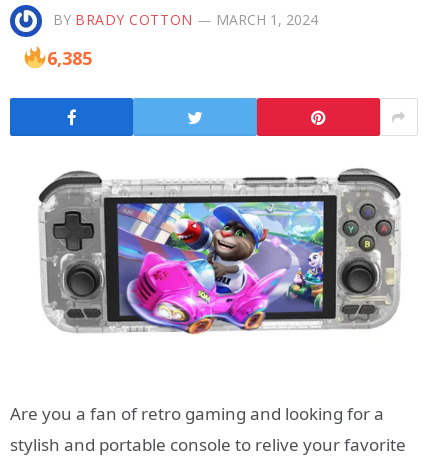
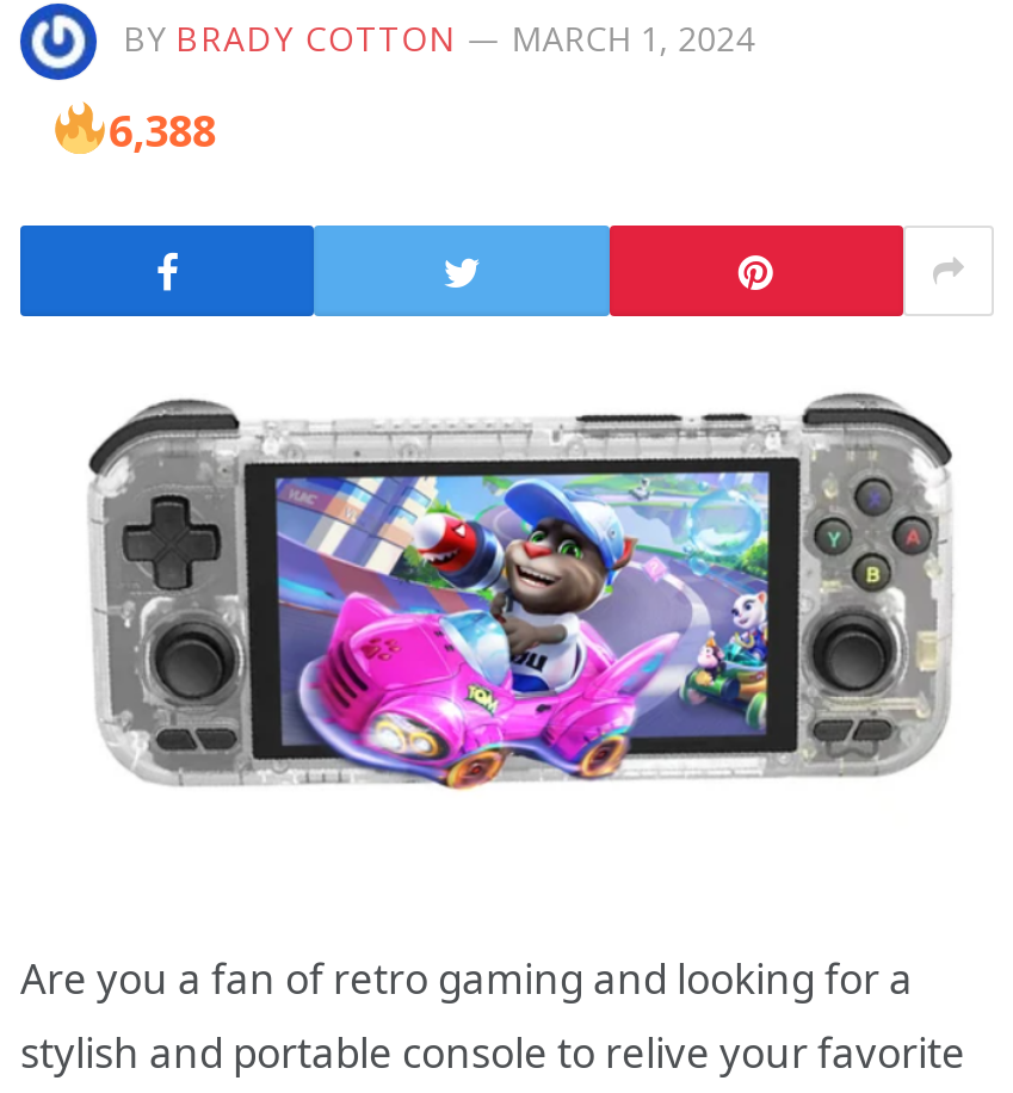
[47,45,92,69] 6,385 -> [109,100,216,158] 6,388

